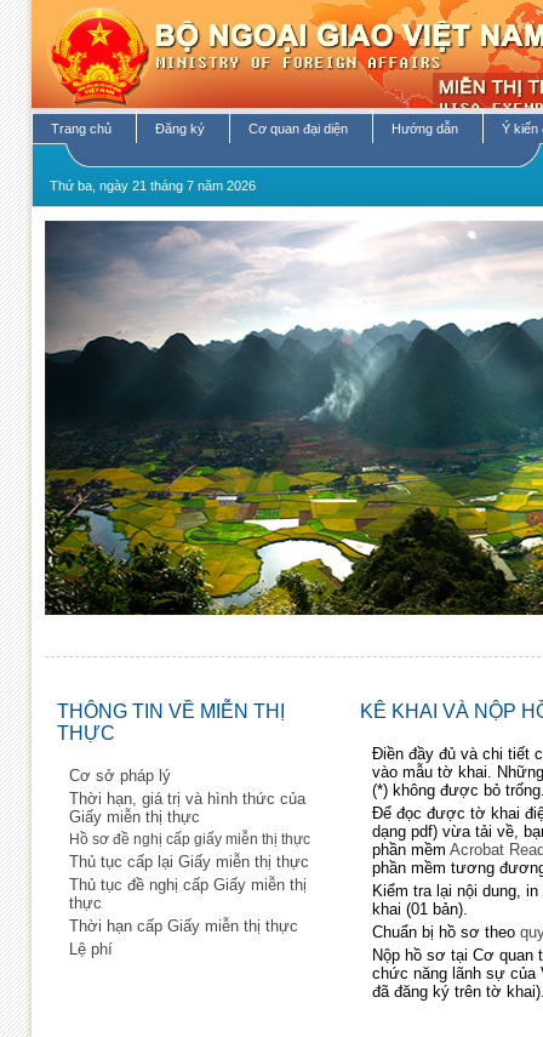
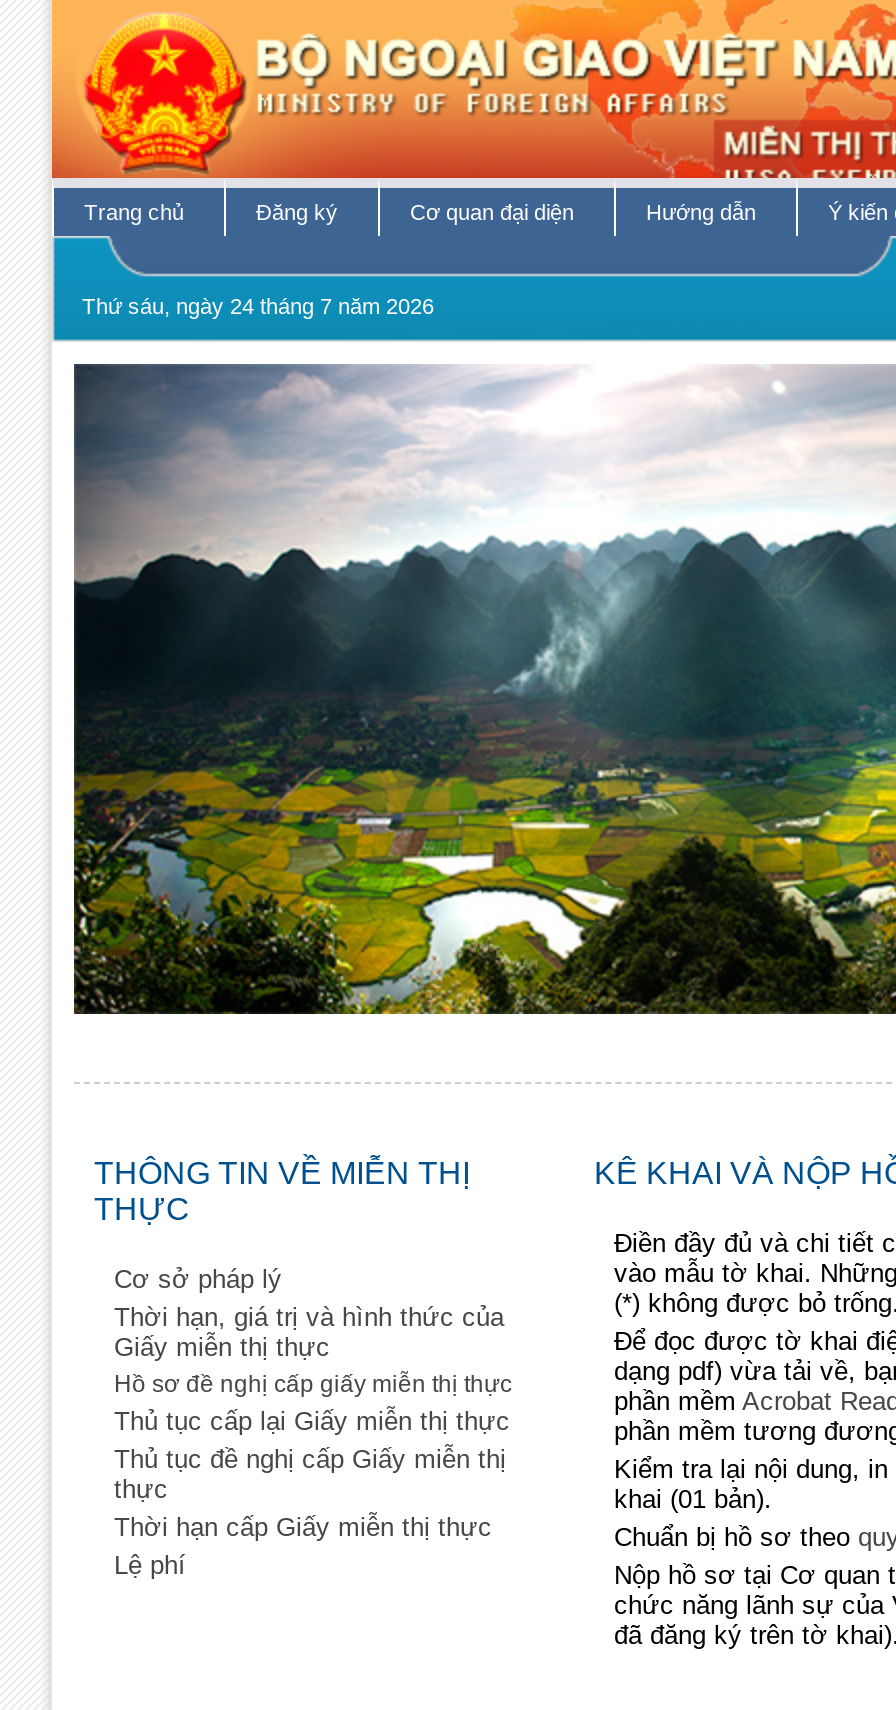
[50,178,256,193] Thứ ba, ngày 21 tháng 7 năm 2026 -> [82,294,434,318] Thứ sáu, ngày 24 tháng 7 năm 2026

